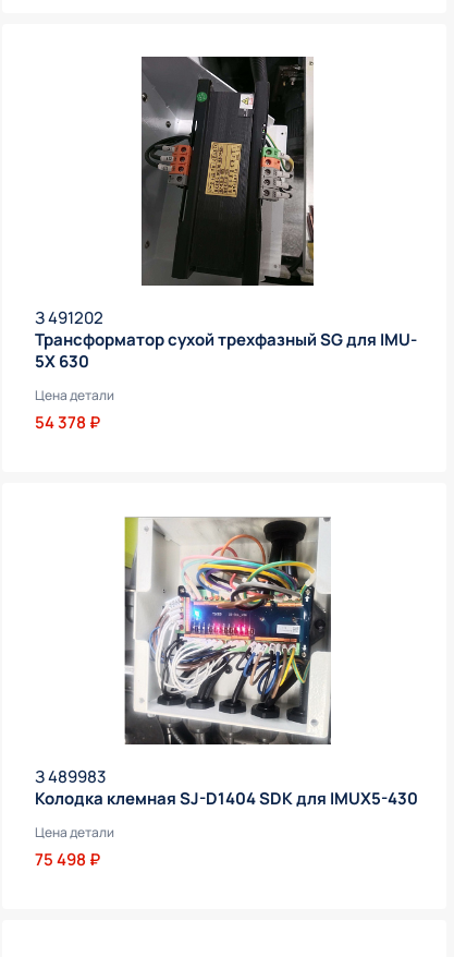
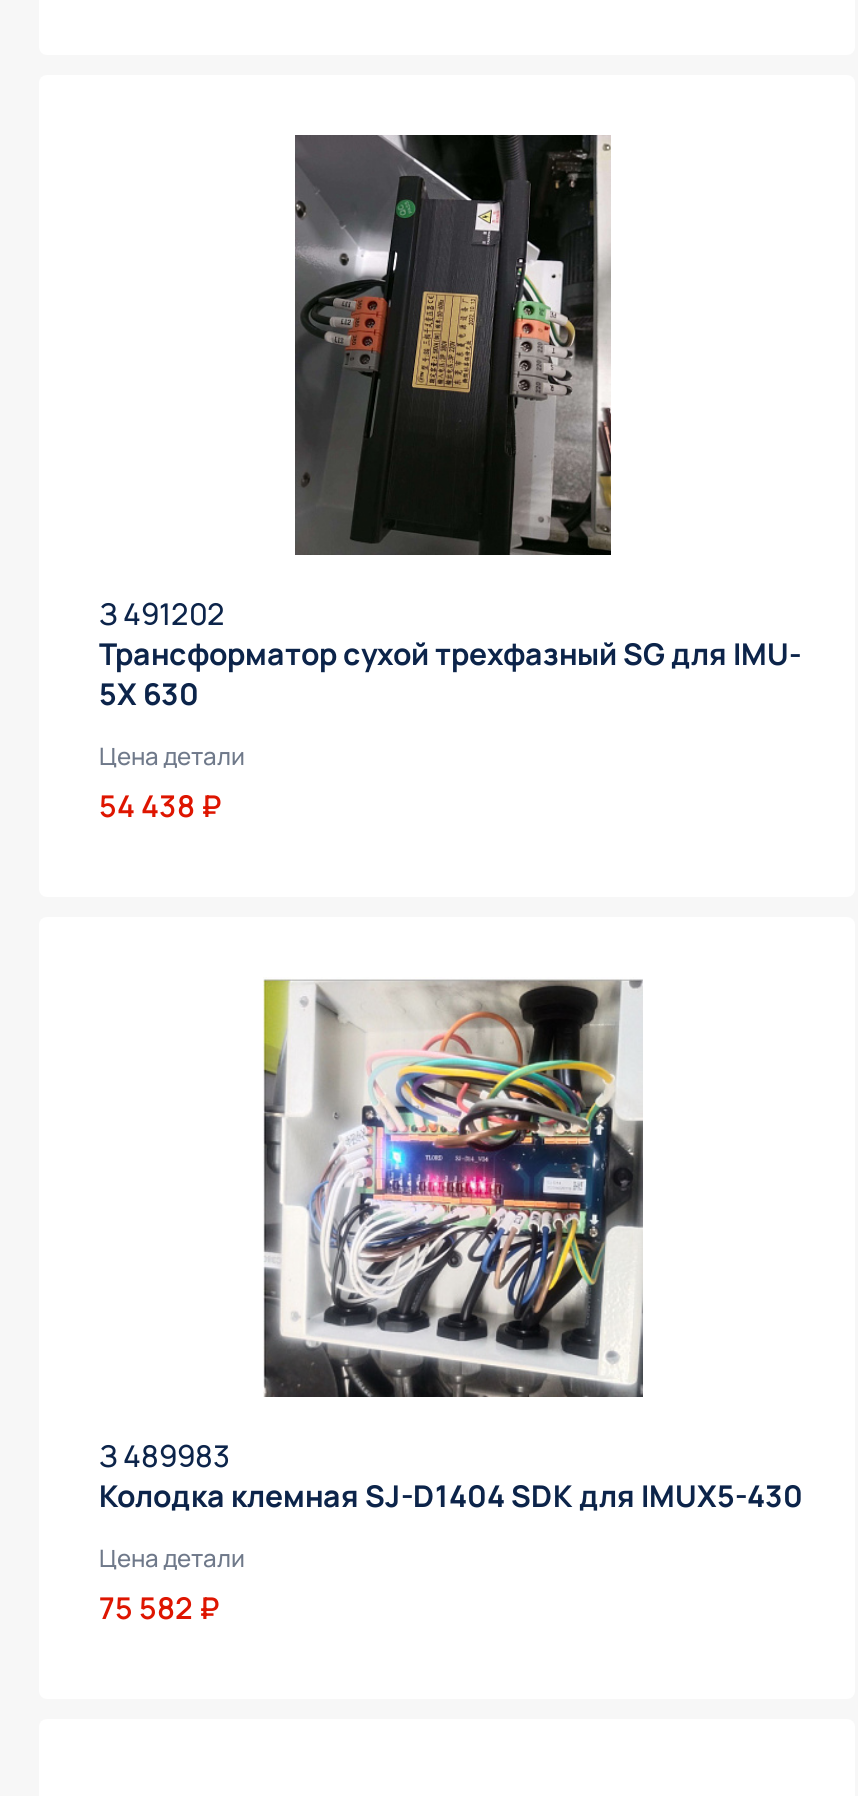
[35,411,100,434] 54 378 ₽ -> [99,786,221,828] 54 438 ₽
[35,848,100,871] 75 498 ₽ -> [99,1588,219,1630] 75 582 ₽

